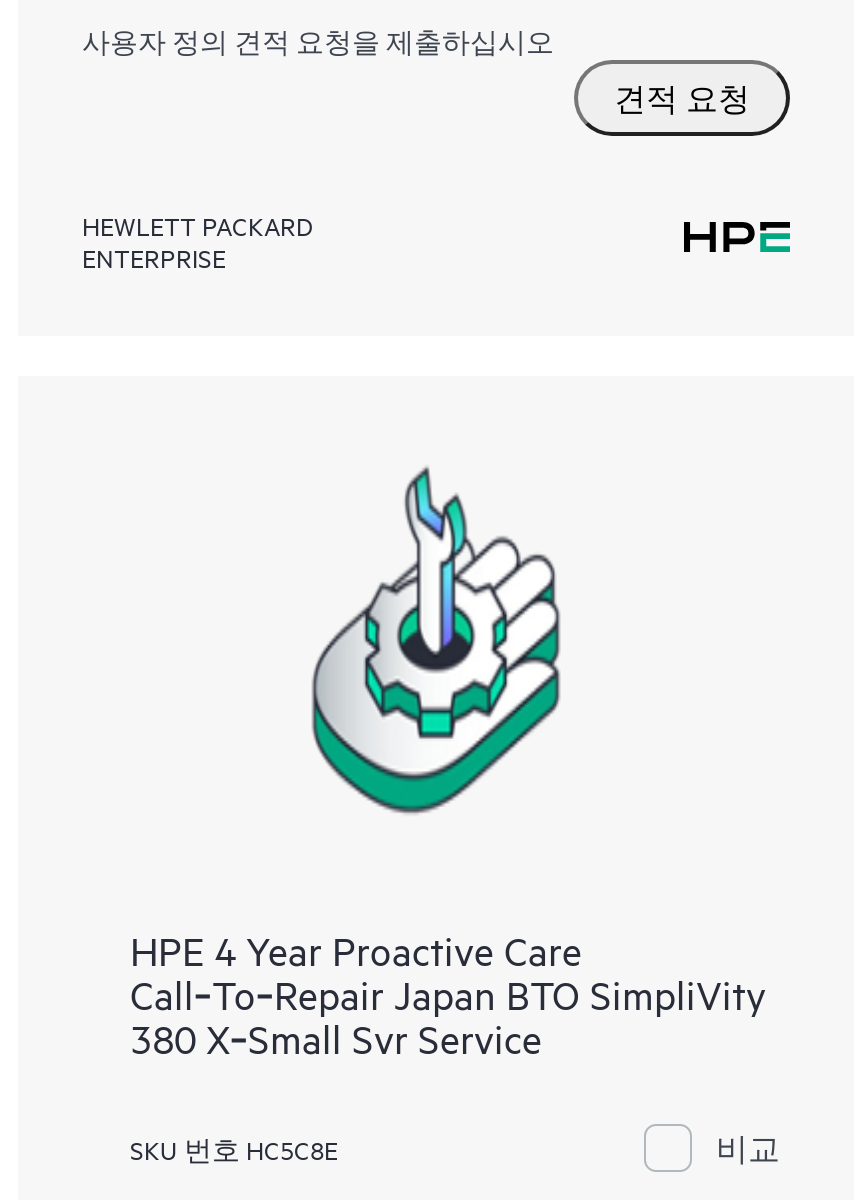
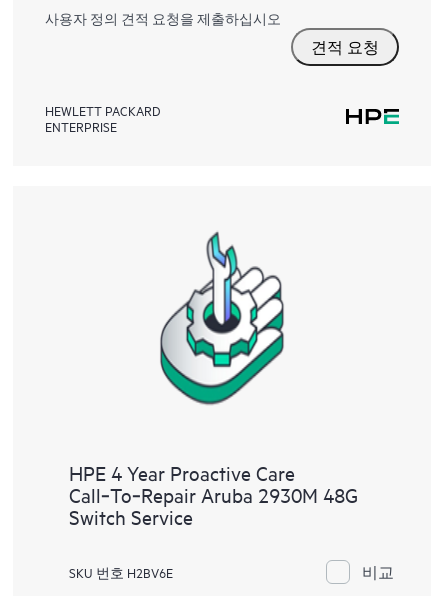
[130,968,766,1062] Call‑To‑Repair Japan BTO SimpliVity | 380 X‑Small Svr Service -> [69,482,358,529] Call‑To‑Repair Aruba 2930M 48G | Switch Service
[130,1131,338,1167] SKU 번호 HC5C8E -> [69,563,173,581] SKU 번호 H2BV6E

